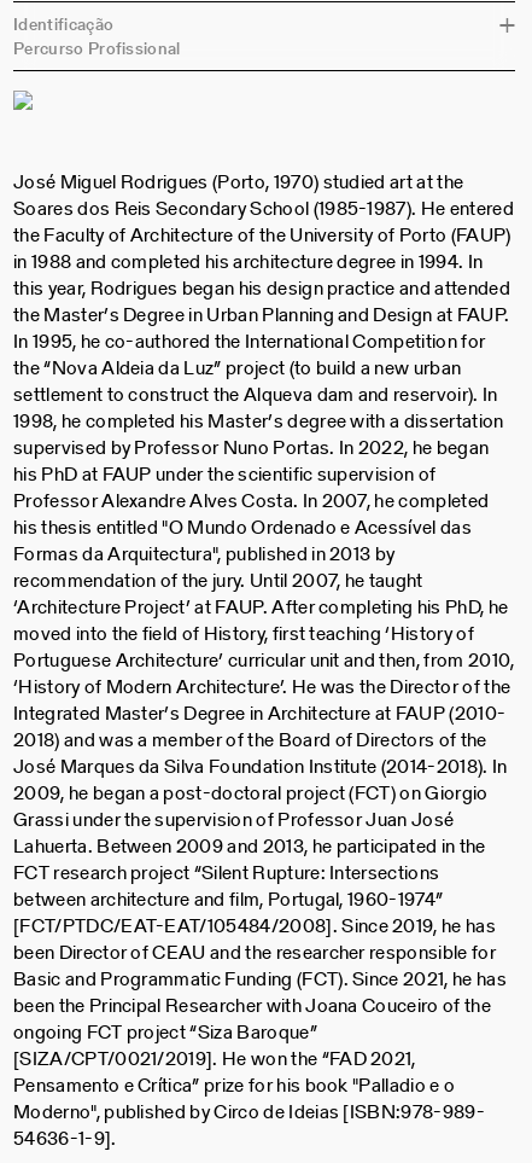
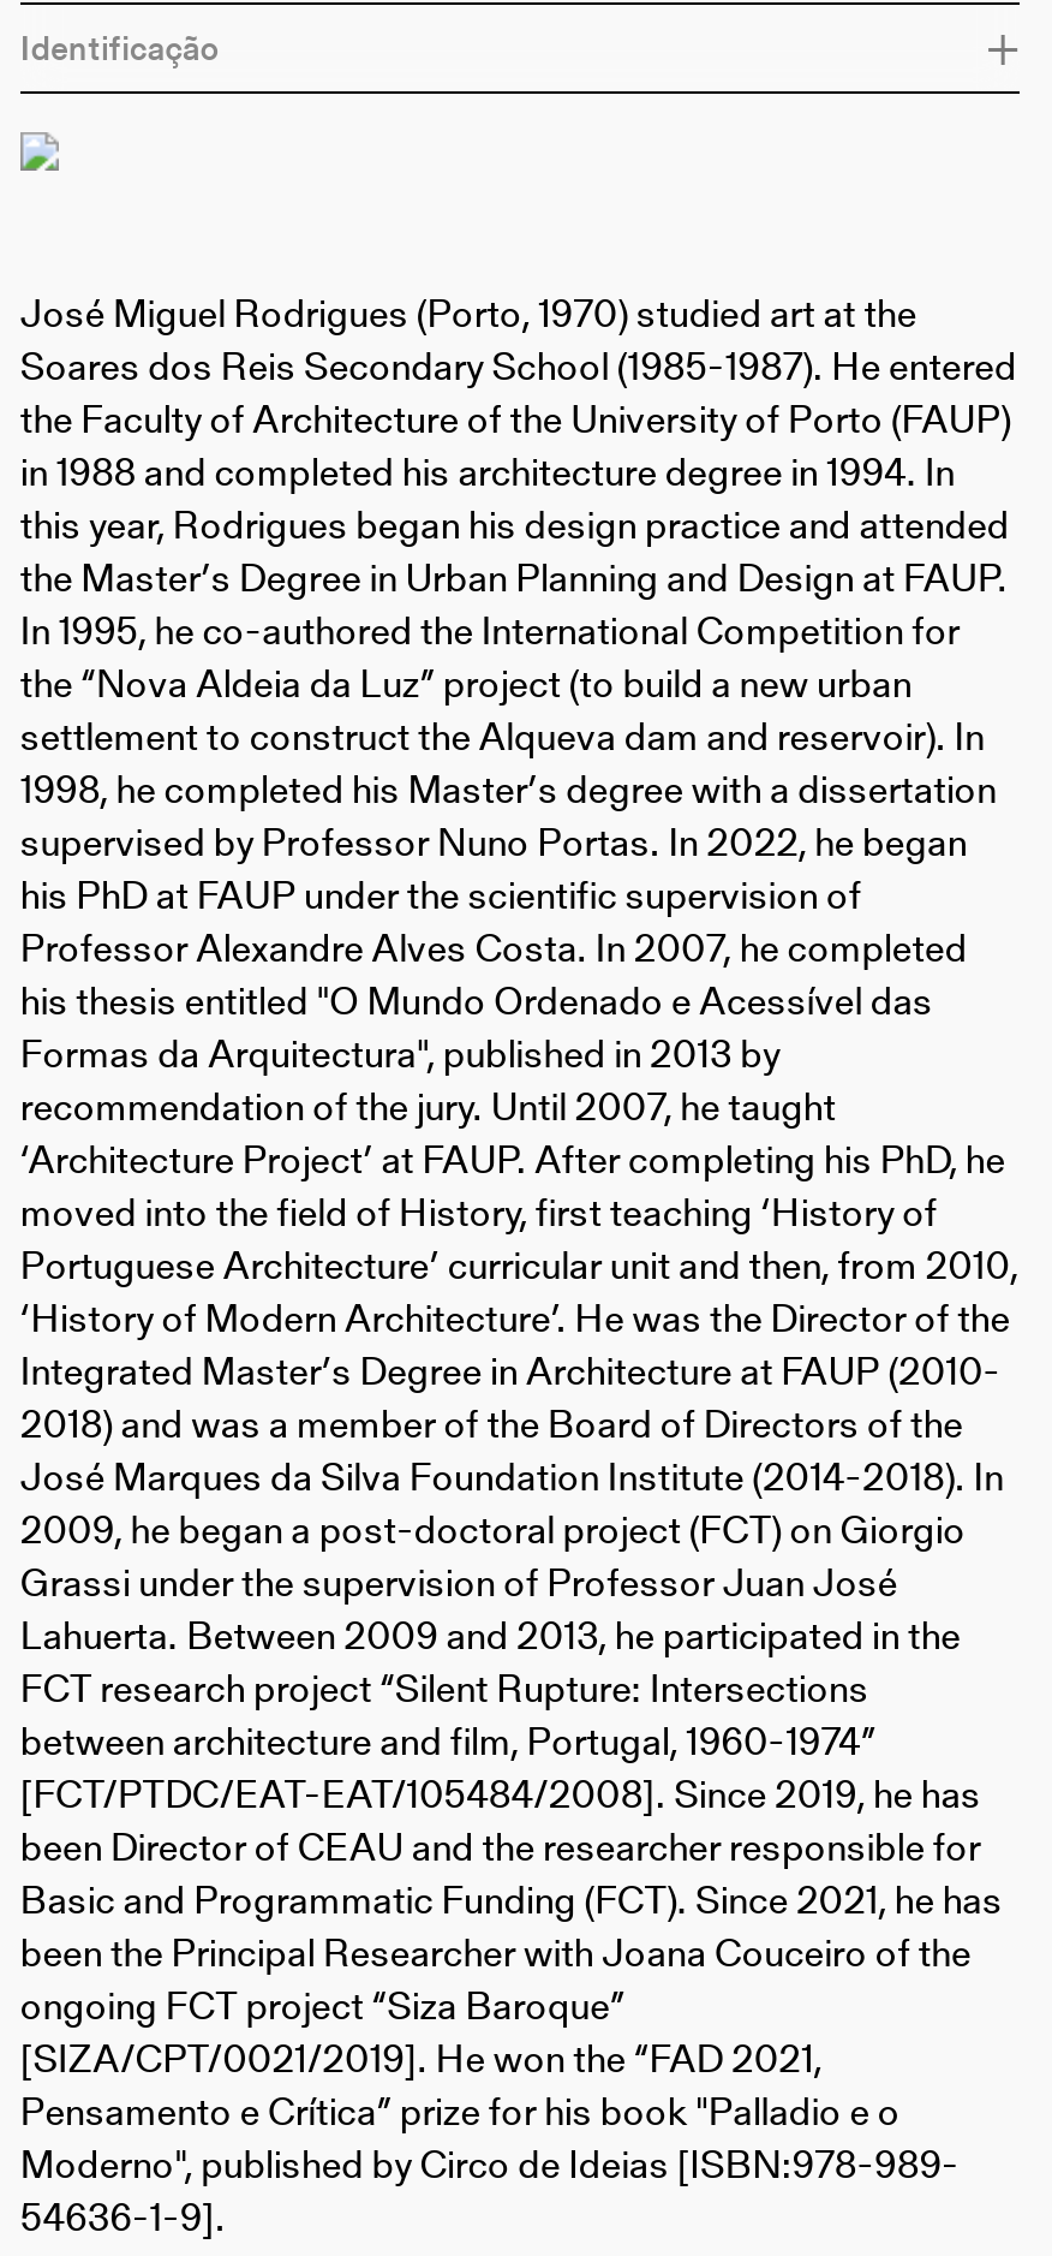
[13,36,181,60] Percurso Profissional -> none

